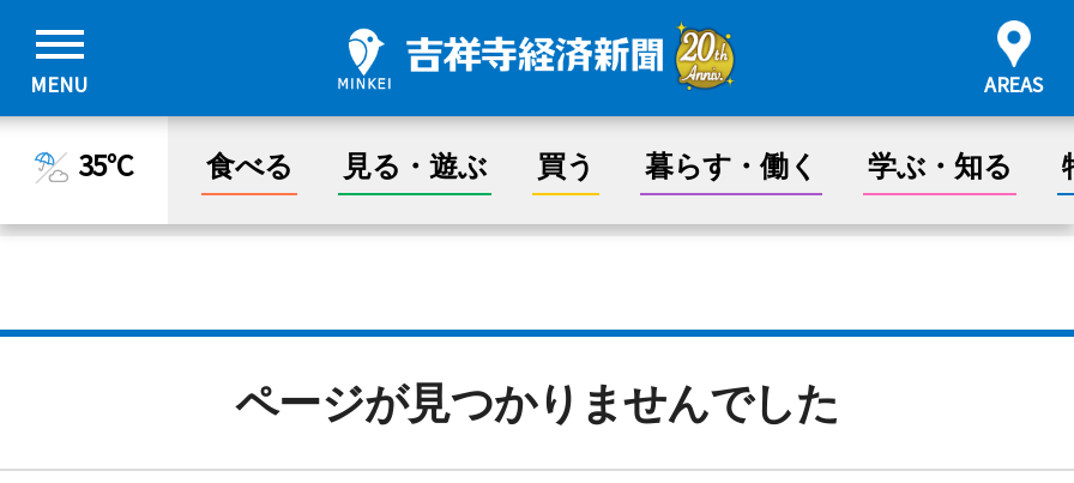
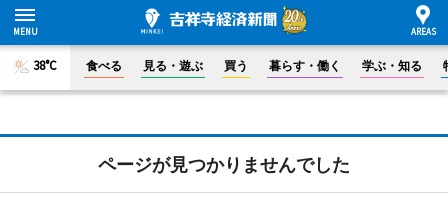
[78,146,135,187] 35°C -> [32,57,56,74] 38°C

